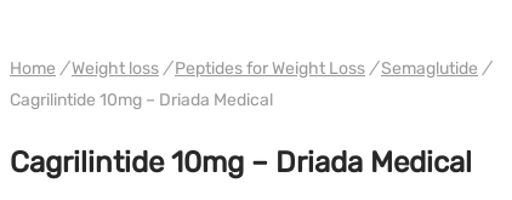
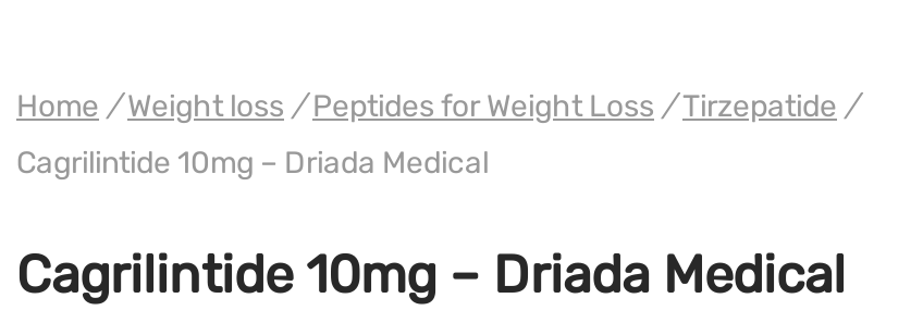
[10,58,490,79] Home / Weight loss / Peptides for Weight Loss / Semaglutide / -> [16,88,859,125] Home / Weight loss / Peptides for Weight Loss / Tirzepatide /

